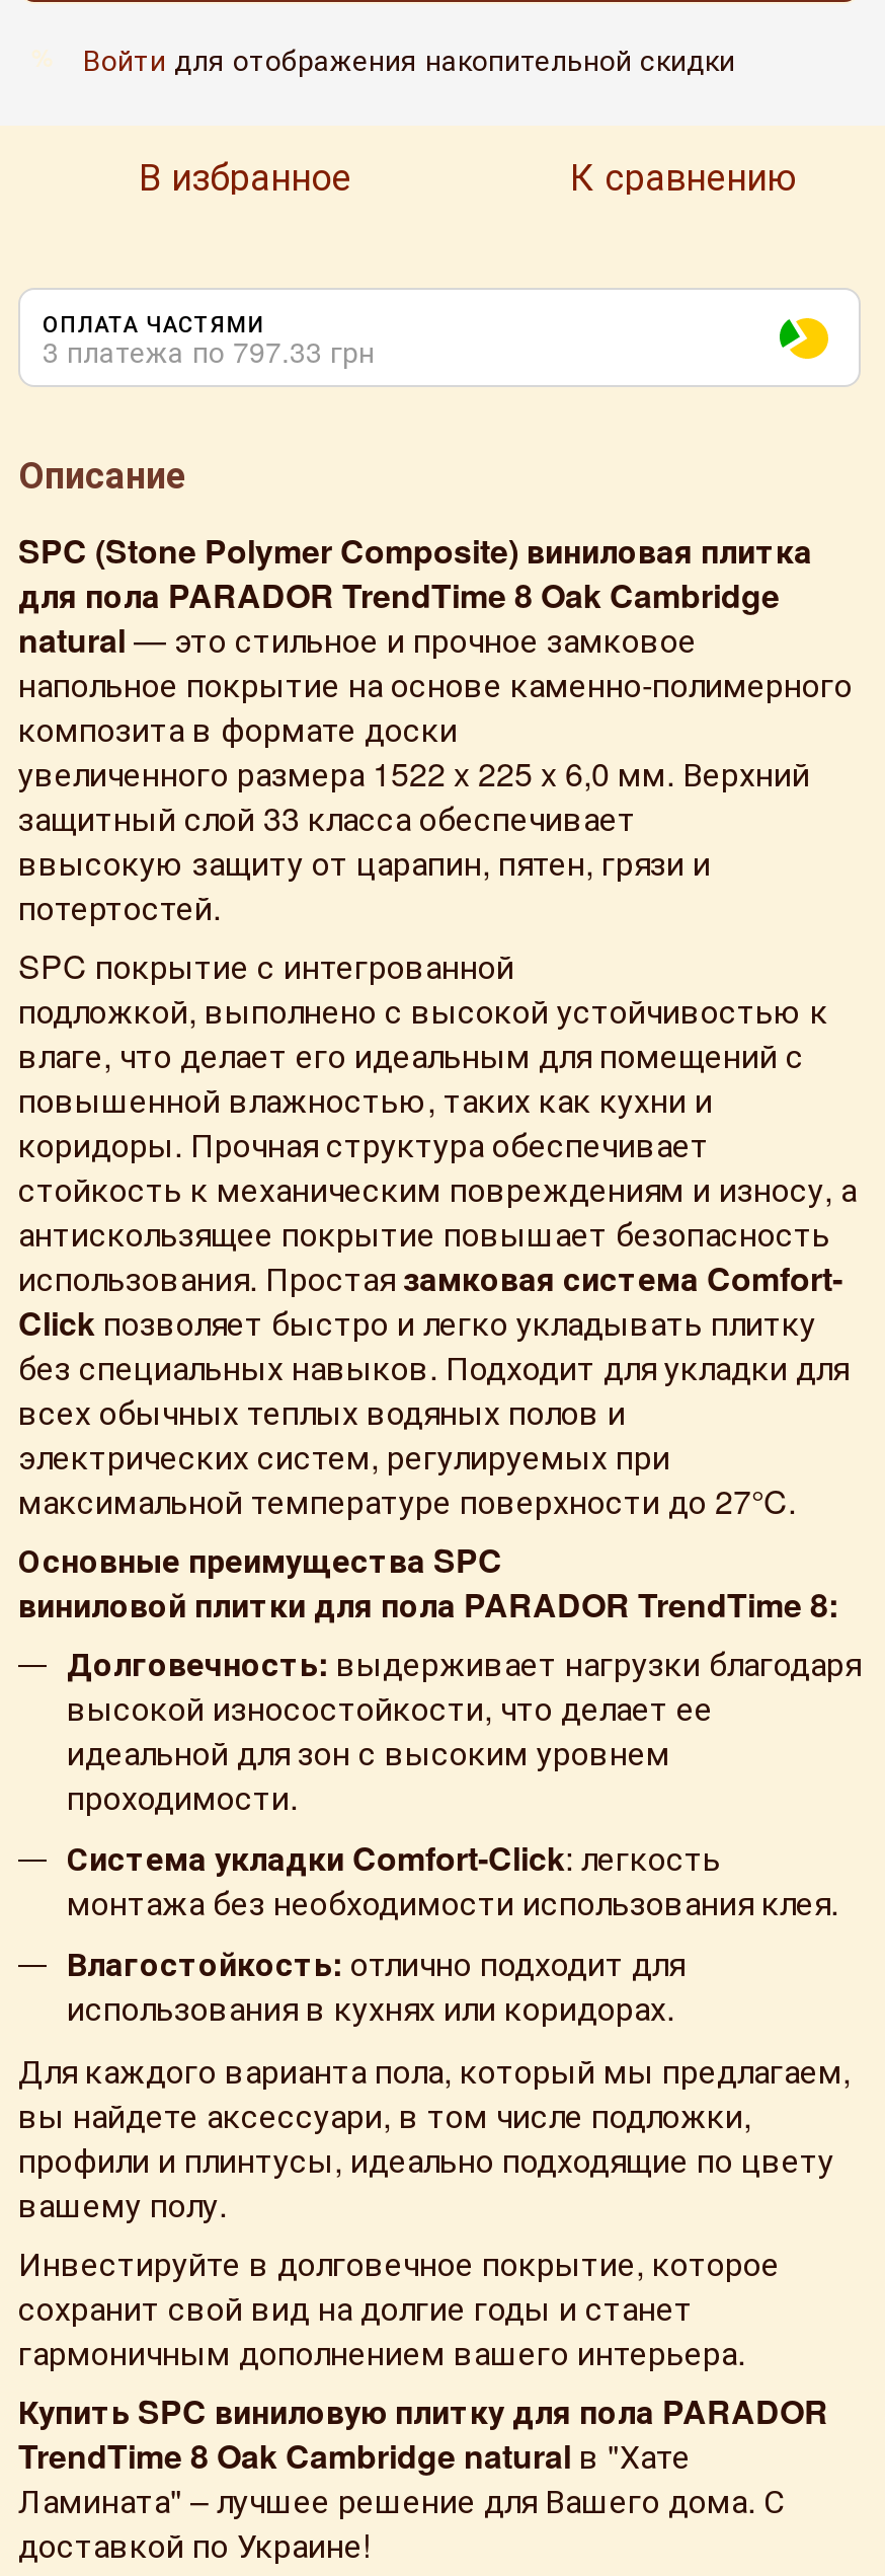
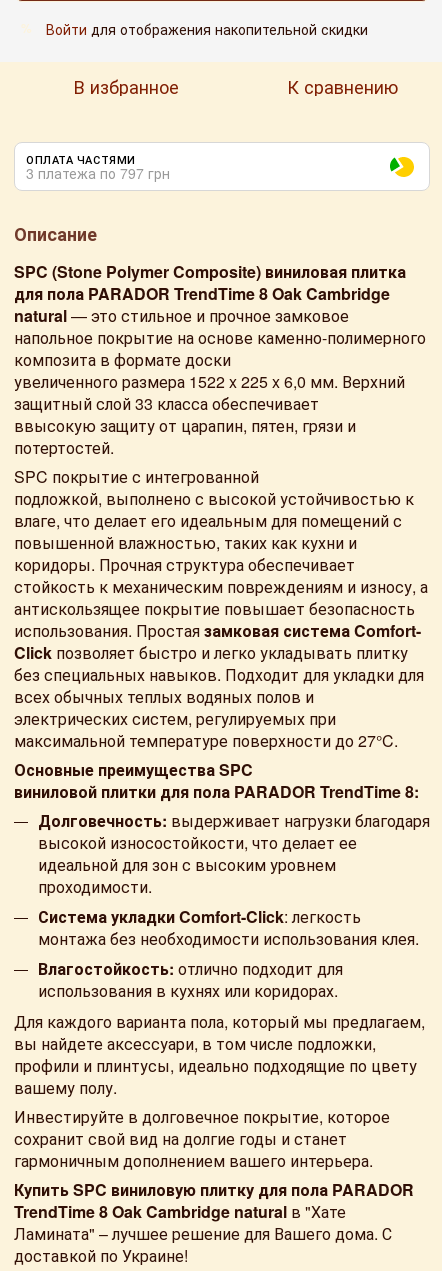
[43,330,375,370] 3 платежа по 797.33 грн -> [26,163,170,183] 3 платежа по 797 грн

